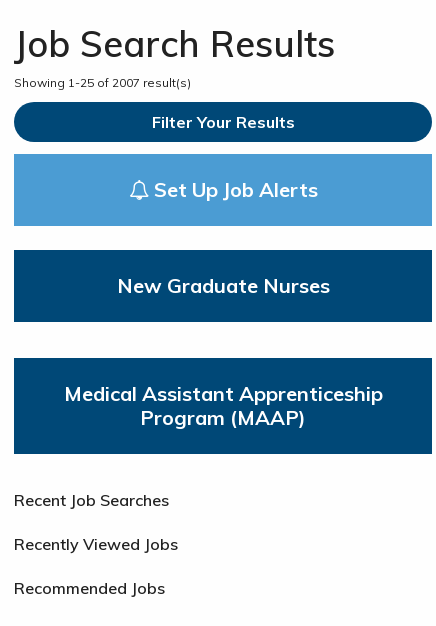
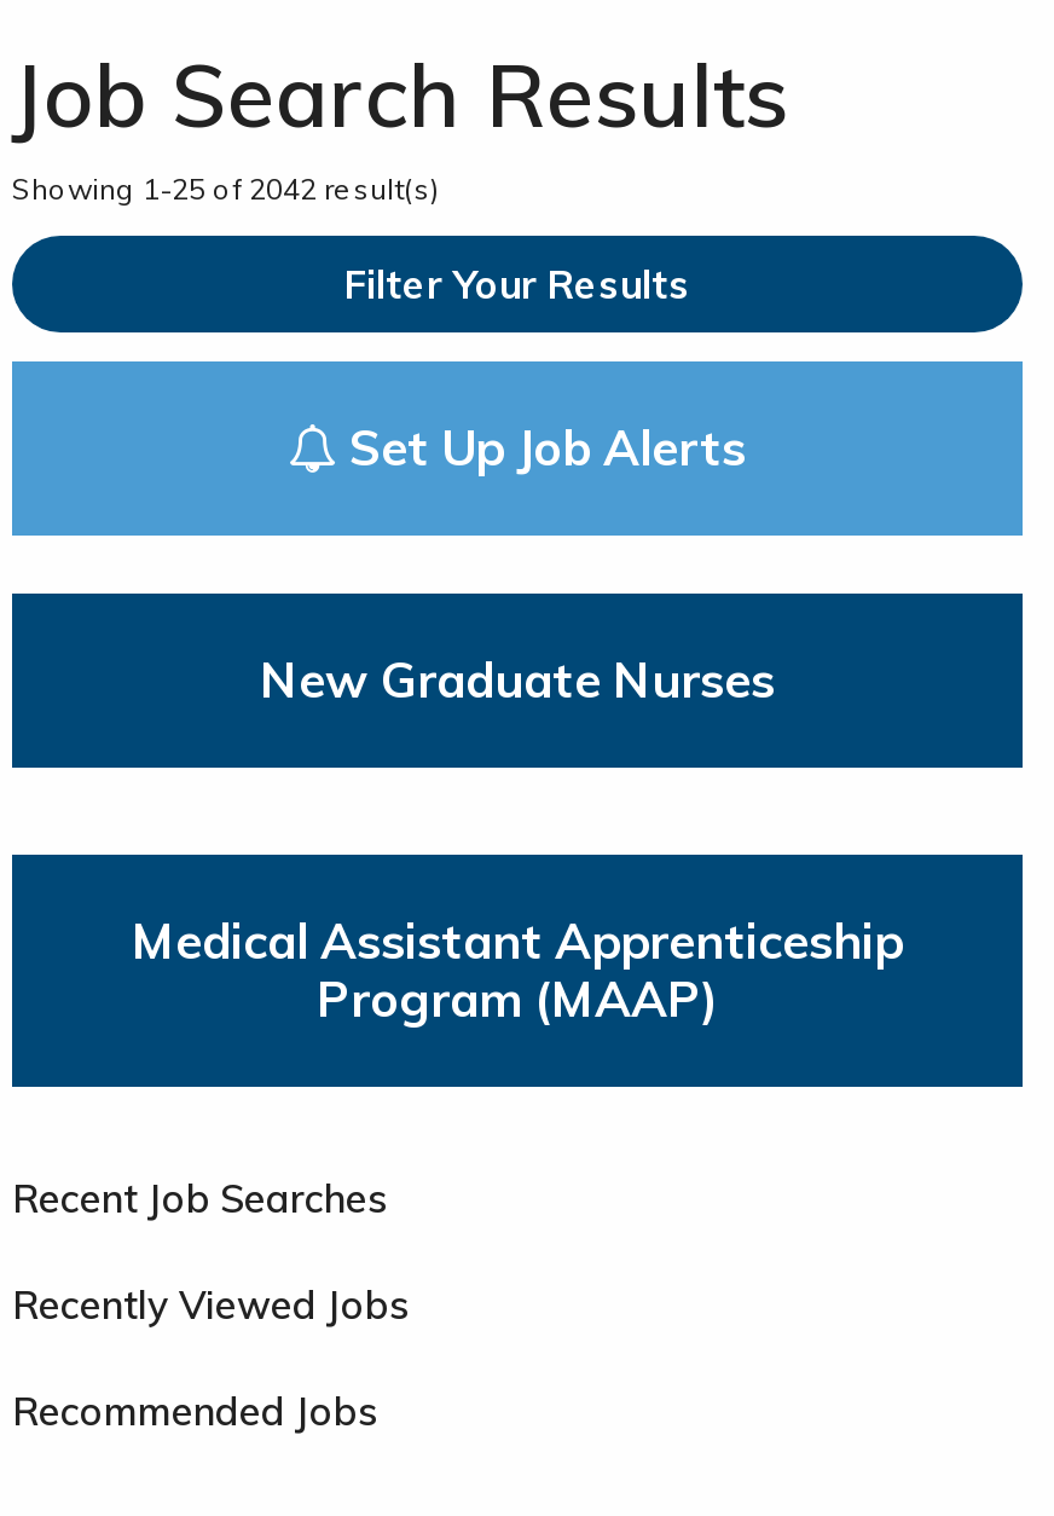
[14,75,197,90] Showing 1-25 of 2007 result(s) -> [12,170,454,207] Showing 1-25 of 2042 result(s)

